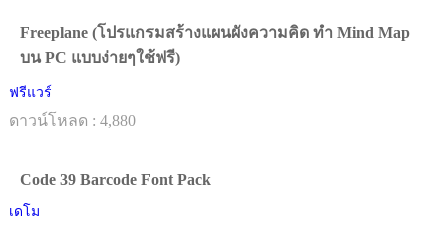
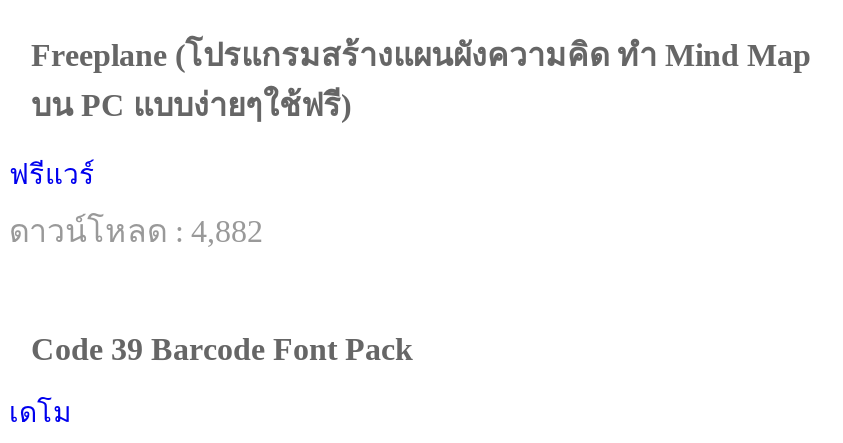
[9,112,136,129] ดาวน์โหลด : 4,880 -> [9,214,263,248] ดาวน์โหลด : 4,882

